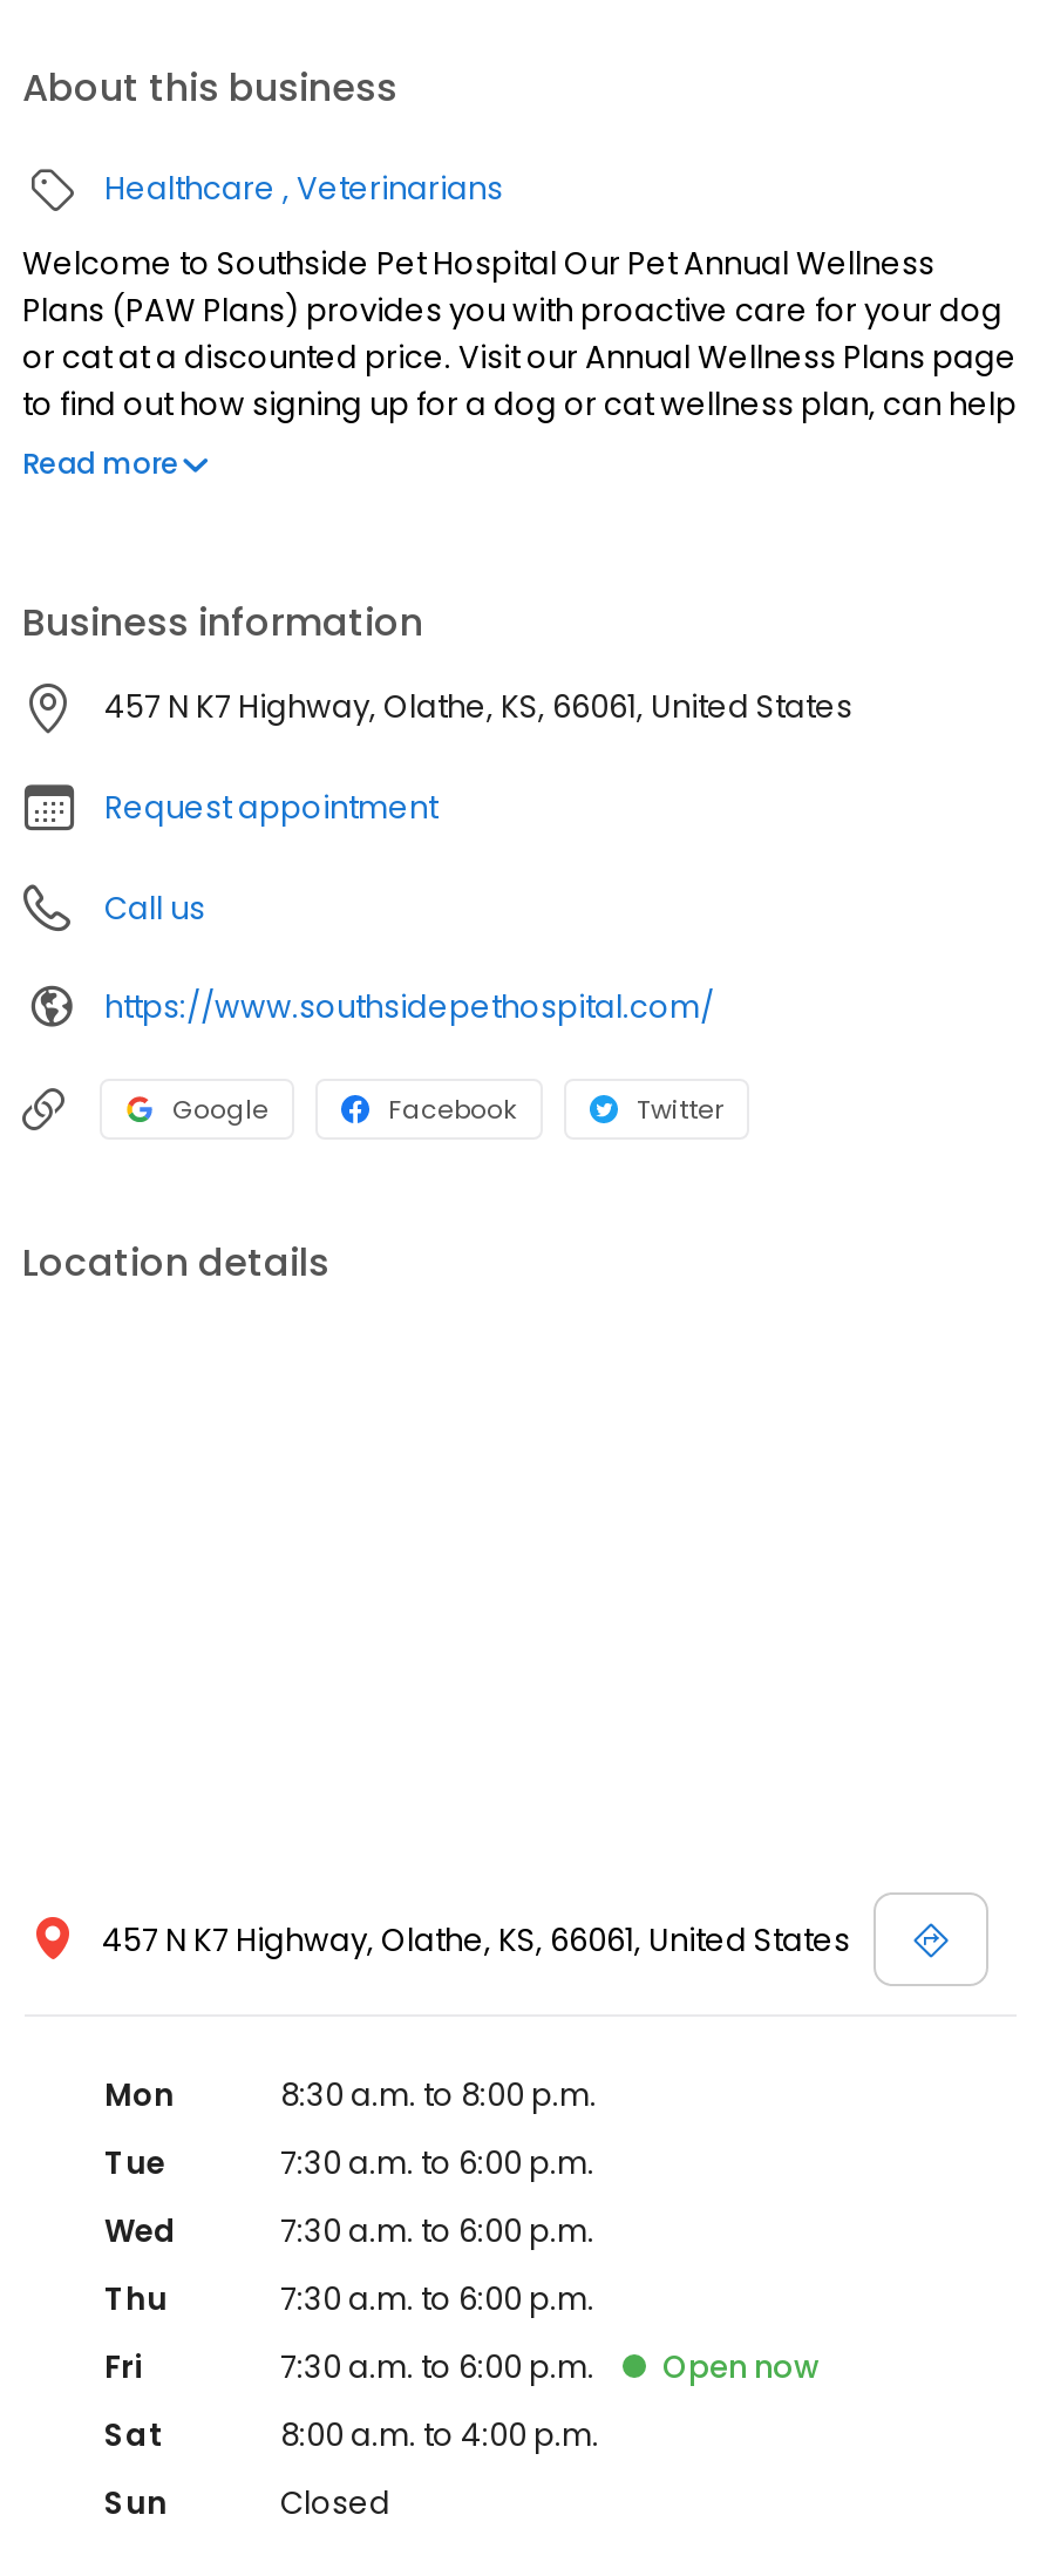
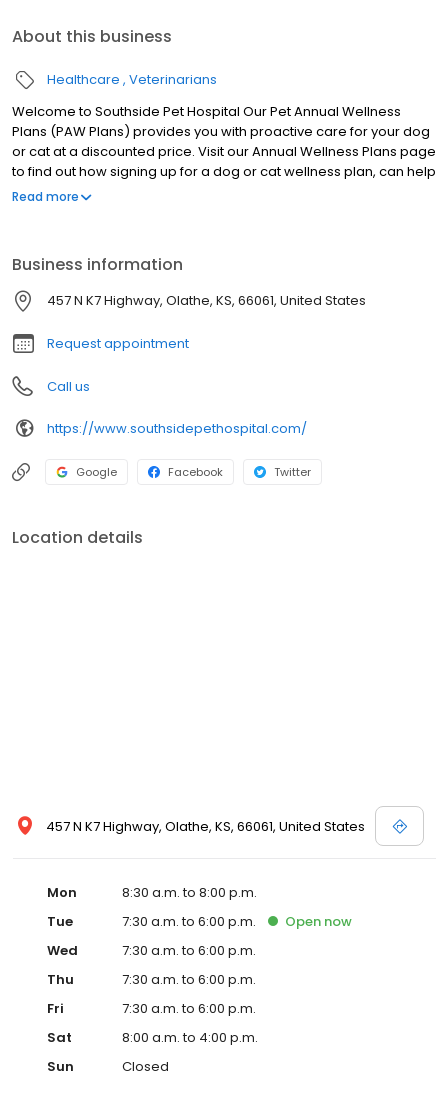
moved [662,2346,820,2391] -> [285,912,352,931]: Open now

